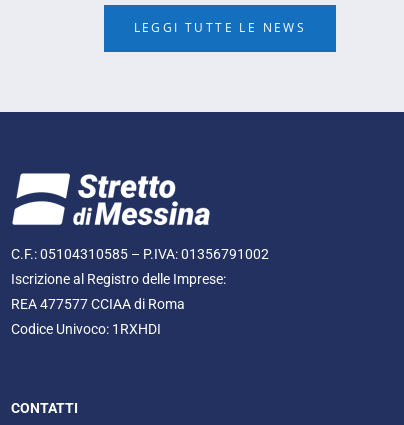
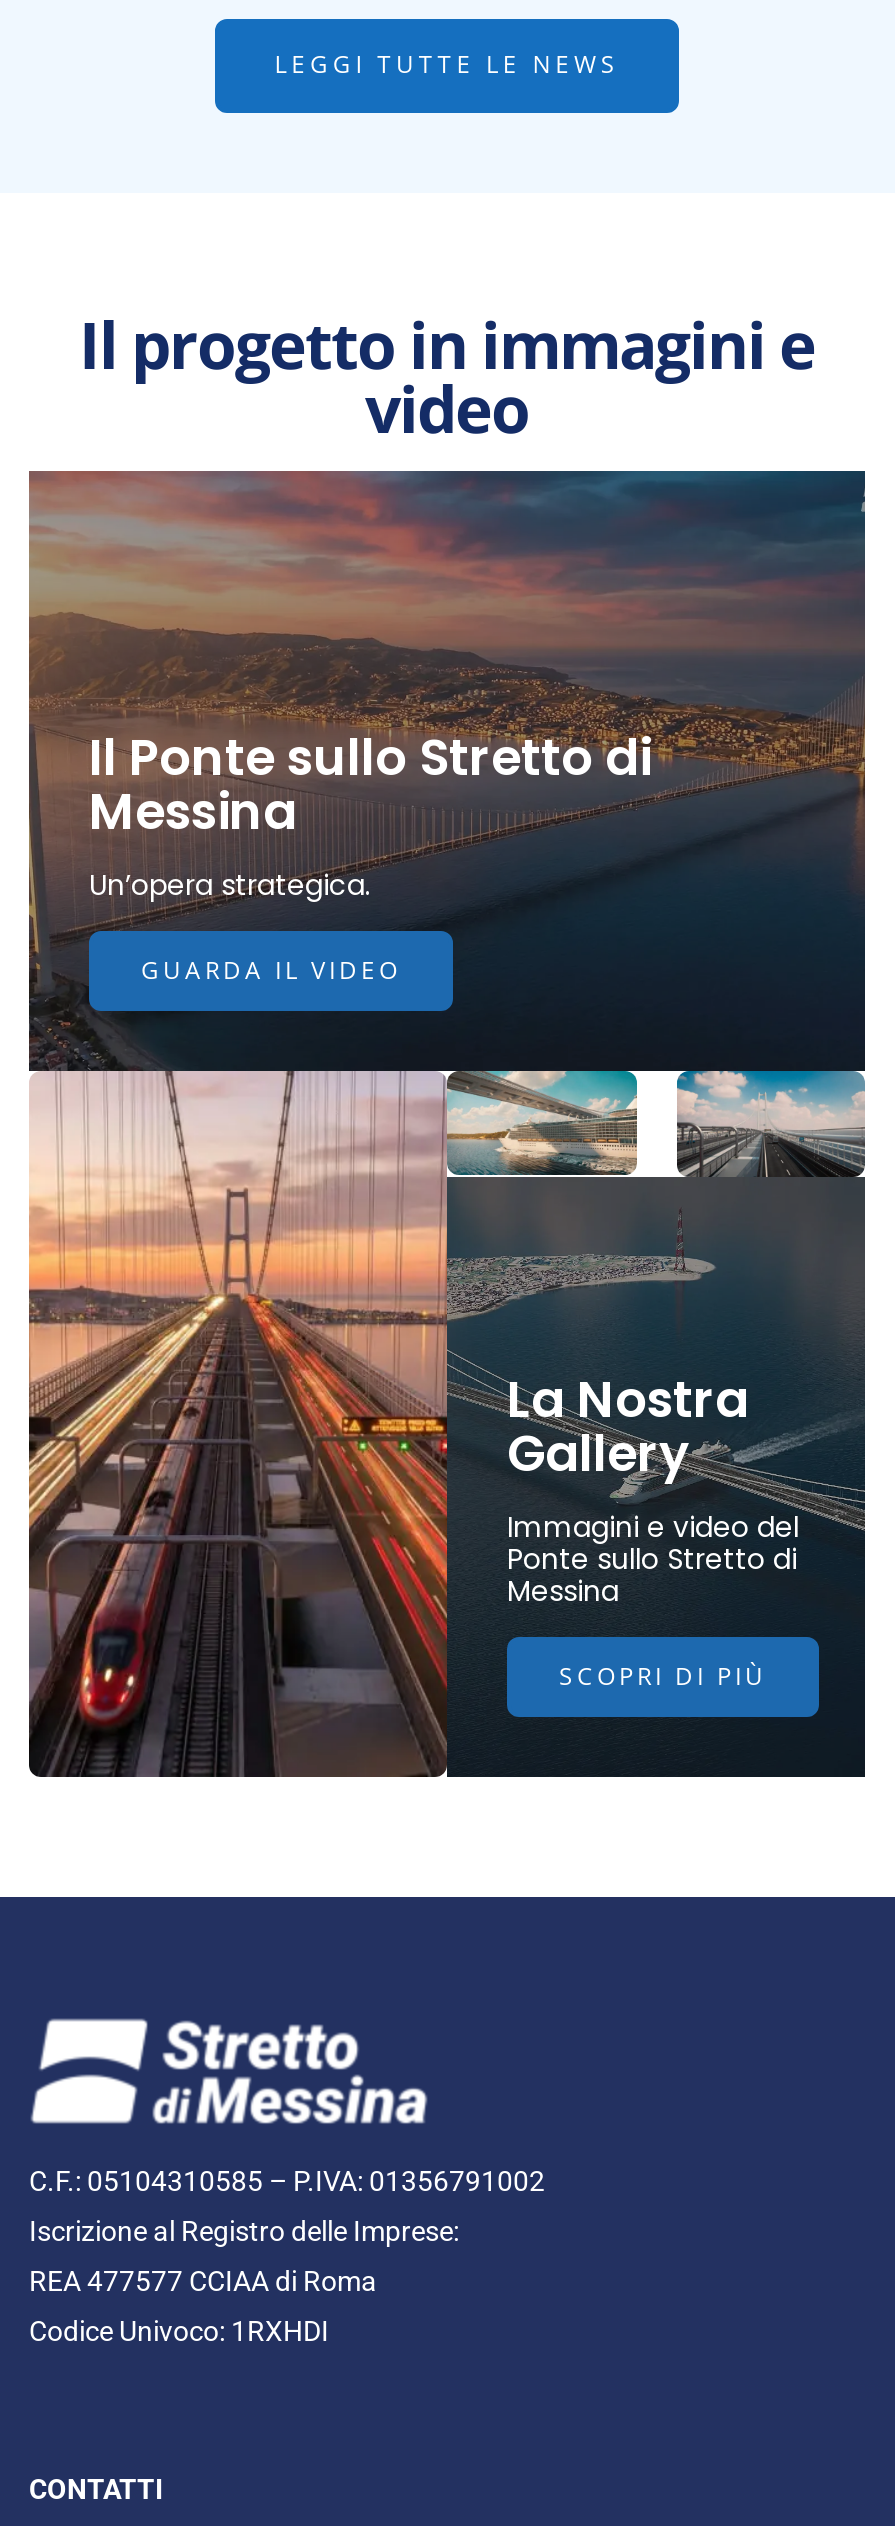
none -> [27,469,867,1779] [image] | Il Ponte sullo Stretto di | Messina | Un’opera strategica. | GUARDA IL VIDEO
none -> [79,300,815,450] Il progetto in immagini e | video
none -> [507,1365,799,1693] La Nostra | Gallery | Immagini e video del | Ponte sullo Stretto di | Messina | SCOPRI DI PIÙ

